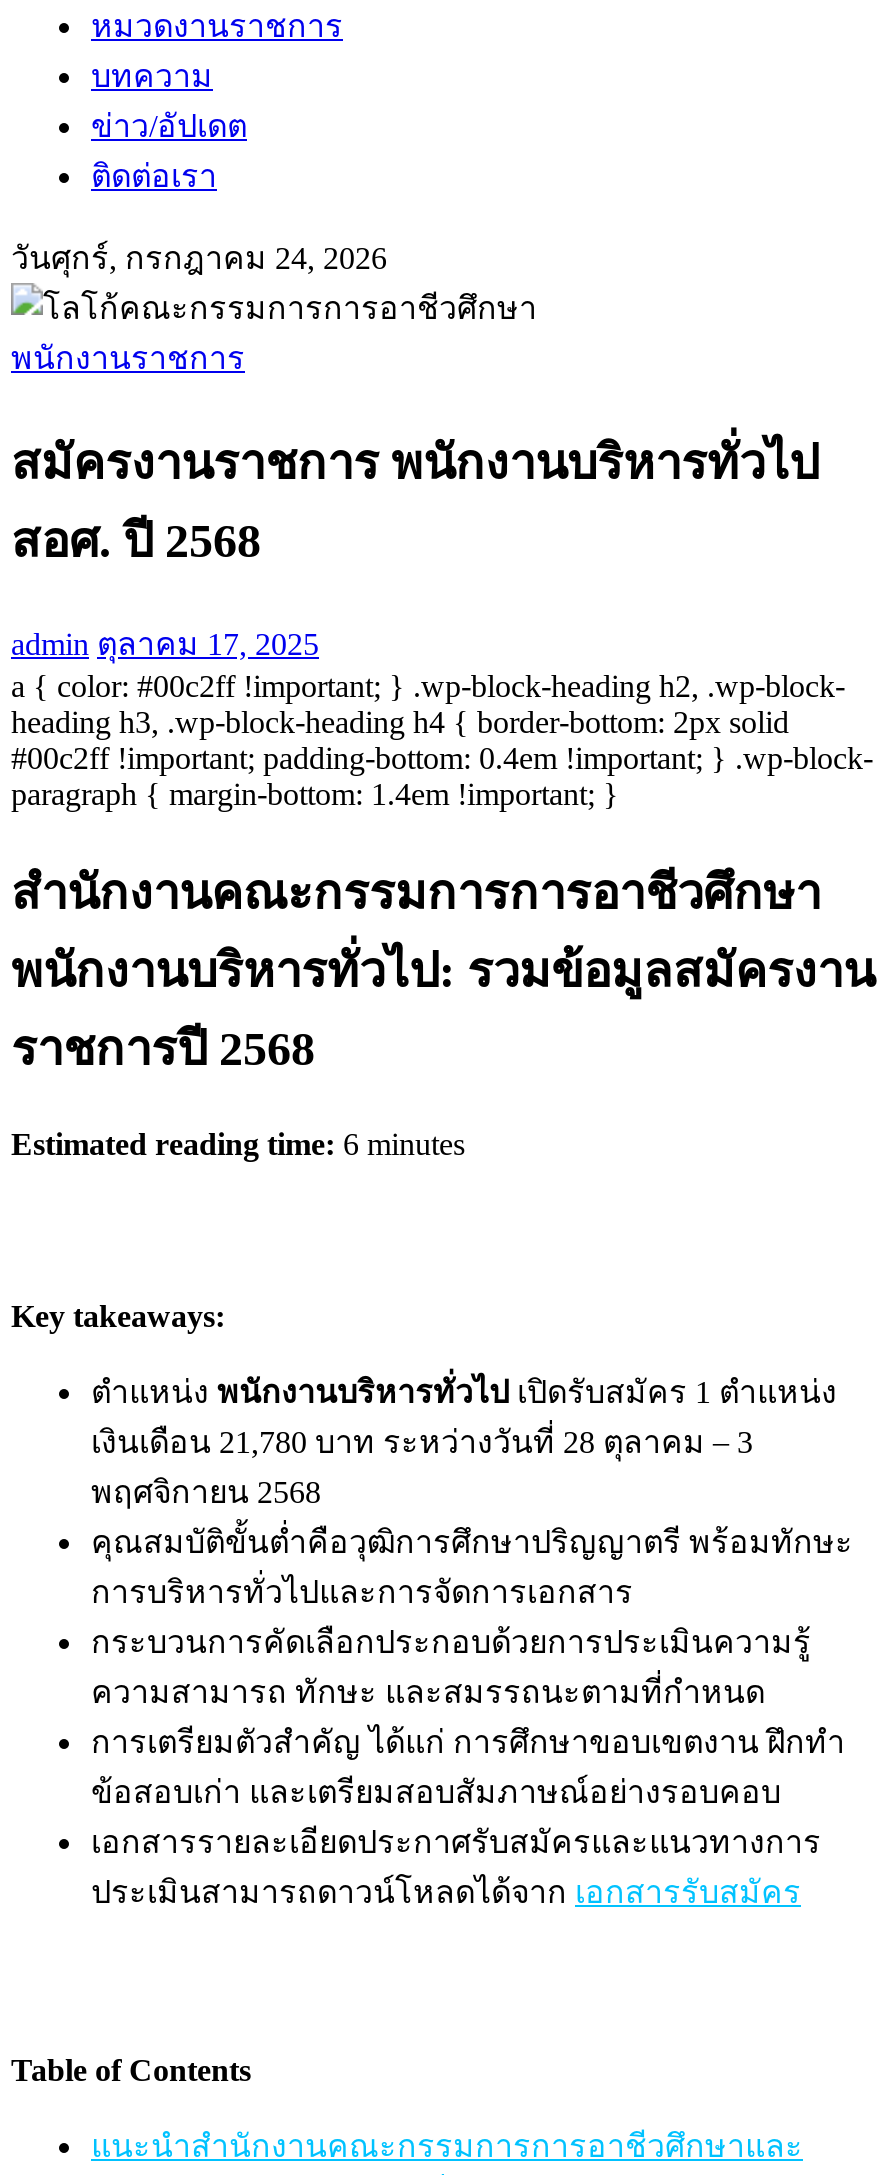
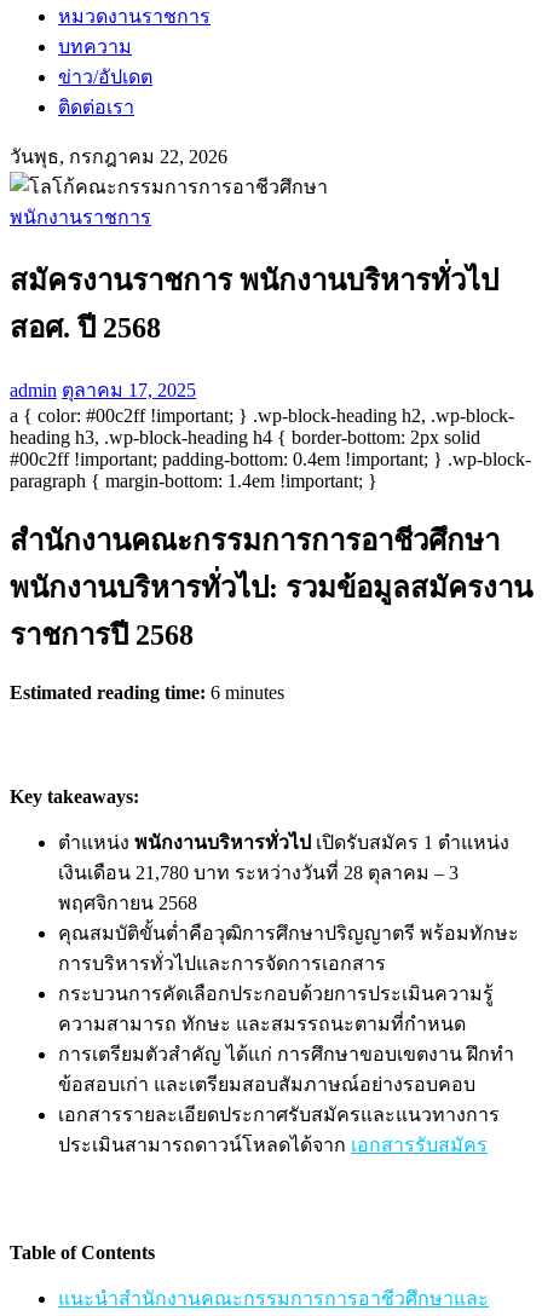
[11,242,387,276] วันศุกร์, กรกฎาคม 24, 2026 -> [10,147,227,167] วันพุธ, กรกฎาคม 22, 2026

